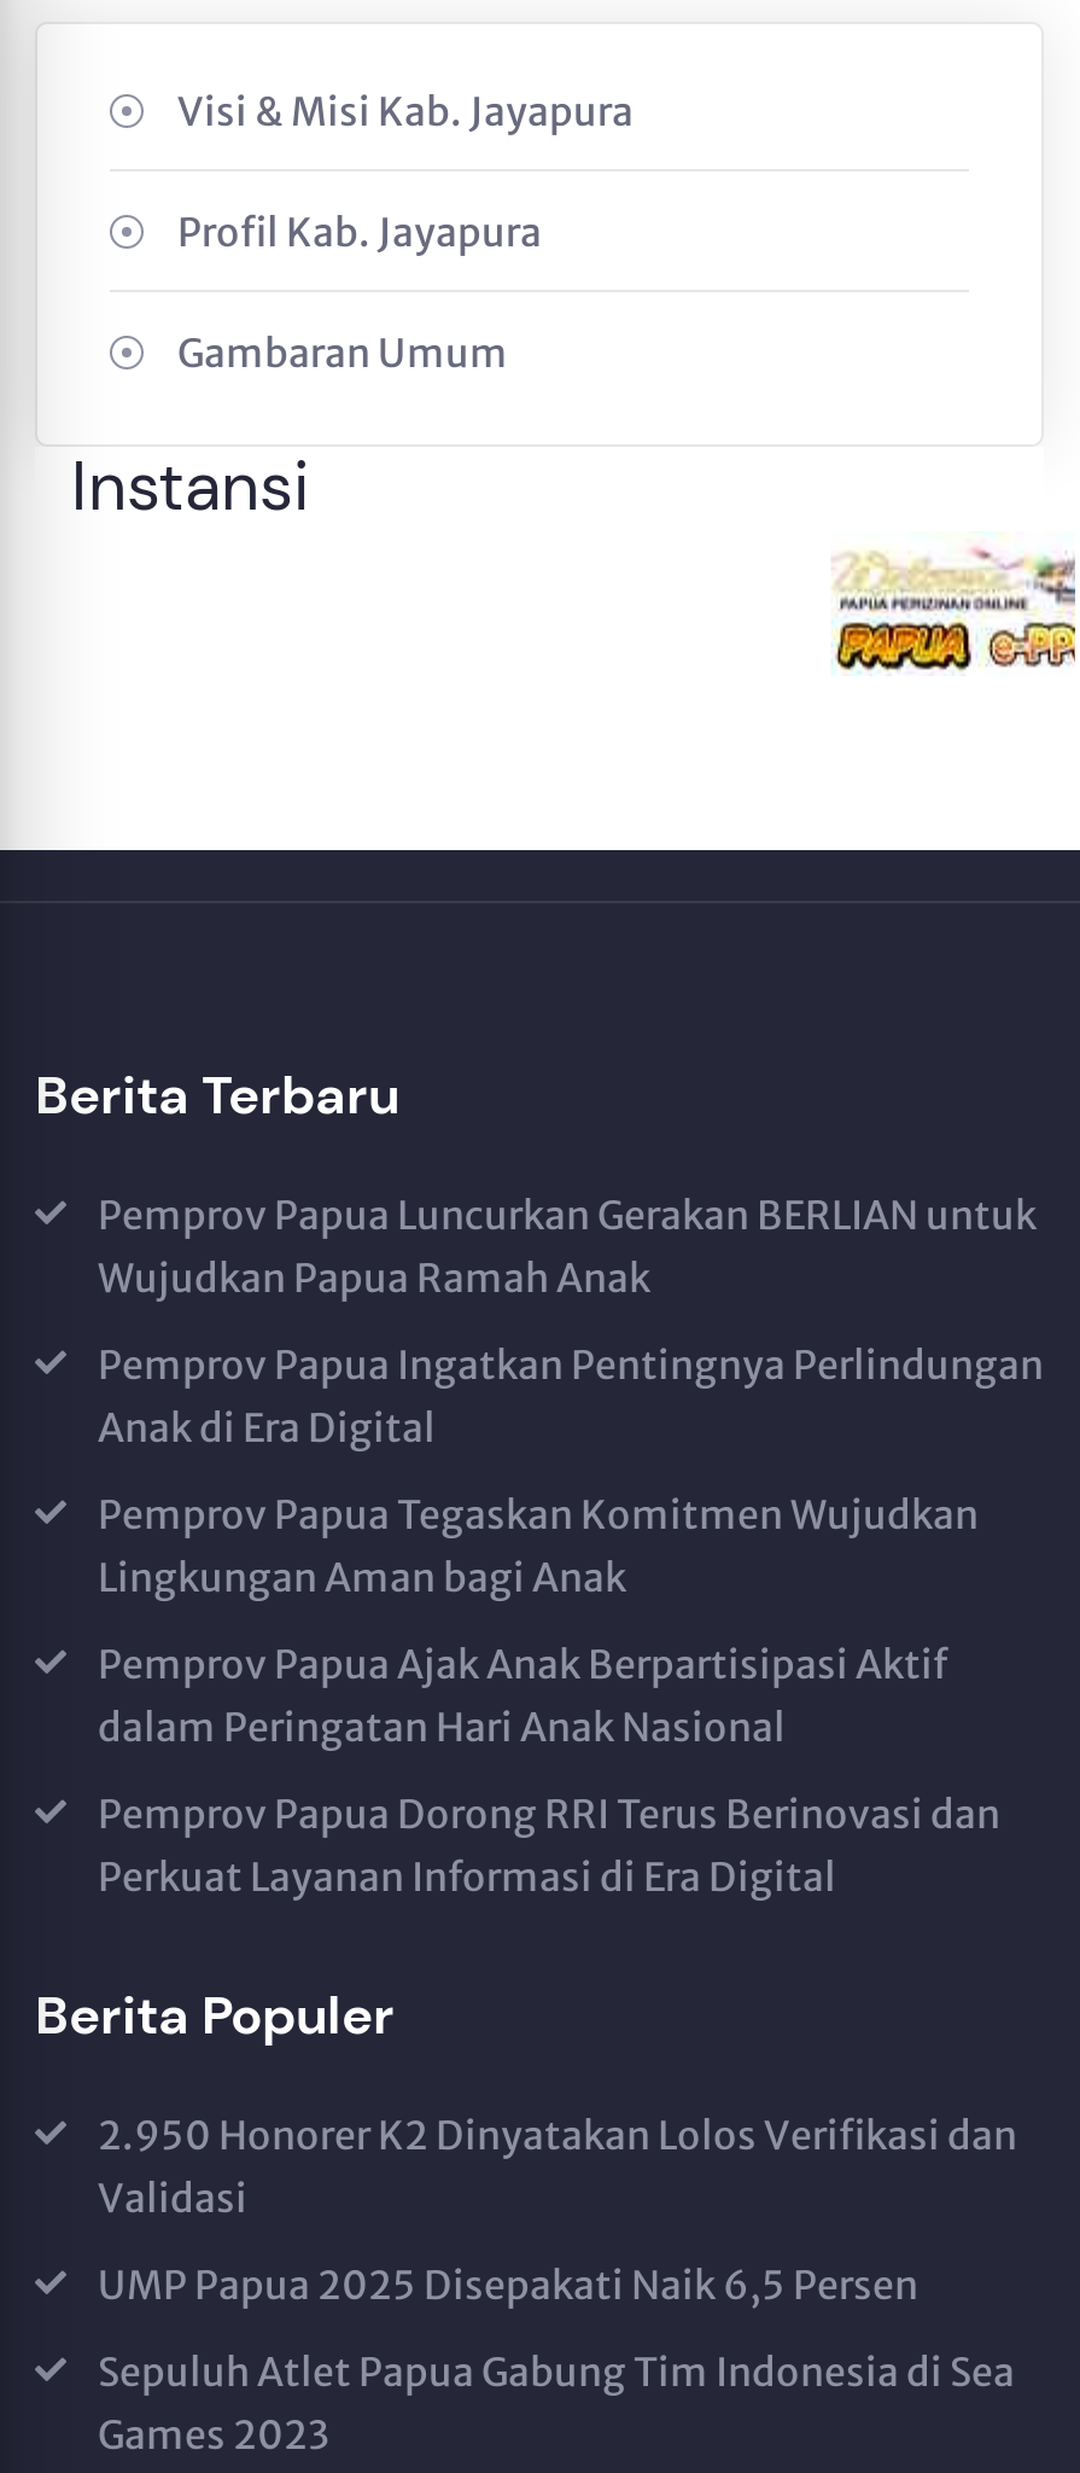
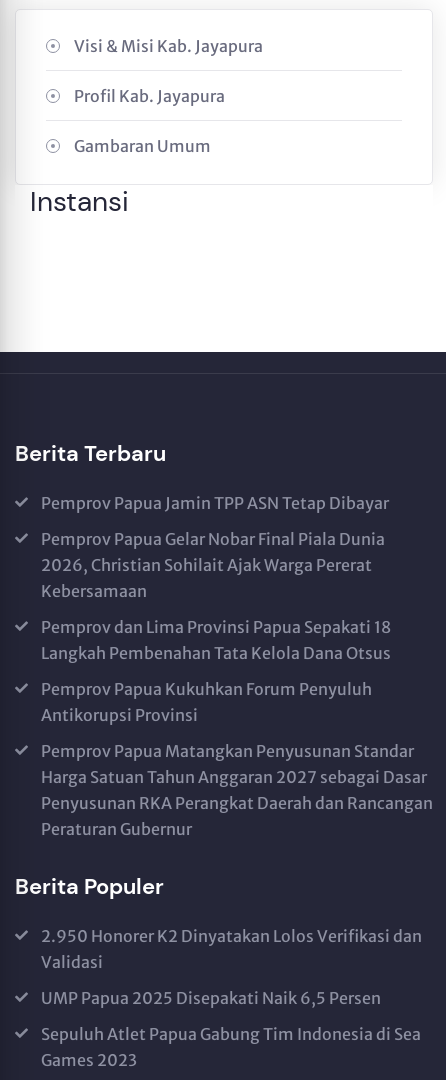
[831,546,1073,674] [image] -> none
[98,1190,1037,1301] Pemprov Papua Luncurkan Gerakan BERLIAN untuk | Wujudkan Papua Ramah Anak -> [41,493,389,513] Pemprov Papua Jamin TPP ASN Tetap Dibayar
[98,1340,1044,1451] Pemprov Papua Ingatkan Pentingnya Perlindungan | Anak di Era Digital -> [41,529,385,601] Pemprov Papua Gelar Nobar Final Piala Dunia | 2026, Christian Sohilait Ajak Warga Pererat | Kebersamaan
[98,1489,979,1600] Pemprov Papua Tegaskan Komitmen Wujudkan | Lingkungan Aman bagi Anak -> [41,617,391,663] Pemprov dan Lima Provinsi Papua Sepakati 18 | Langkah Pembenahan Tata Kelola Dana Otsus
[98,1639,947,1750] Pemprov Papua Ajak Anak Berpartisipasi Aktif | dalam Peringatan Hari Anak Nasional -> [41,679,372,725] Pemprov Papua Kukuhkan Forum Penyuluh | Antikorupsi Provinsi
[98,1789,1000,1900] Pemprov Papua Dorong RRI Terus Berinovasi dan | Perkuat Layanan Informasi di Era Digital -> [41,741,433,839] Pemprov Papua Matangkan Penyusunan Standar | Harga Satuan Tahun Anggaran 2027 sebagai Dasar | Penyusunan RKA Perangkat Daerah dan Rancangan | Peraturan Gubernur

